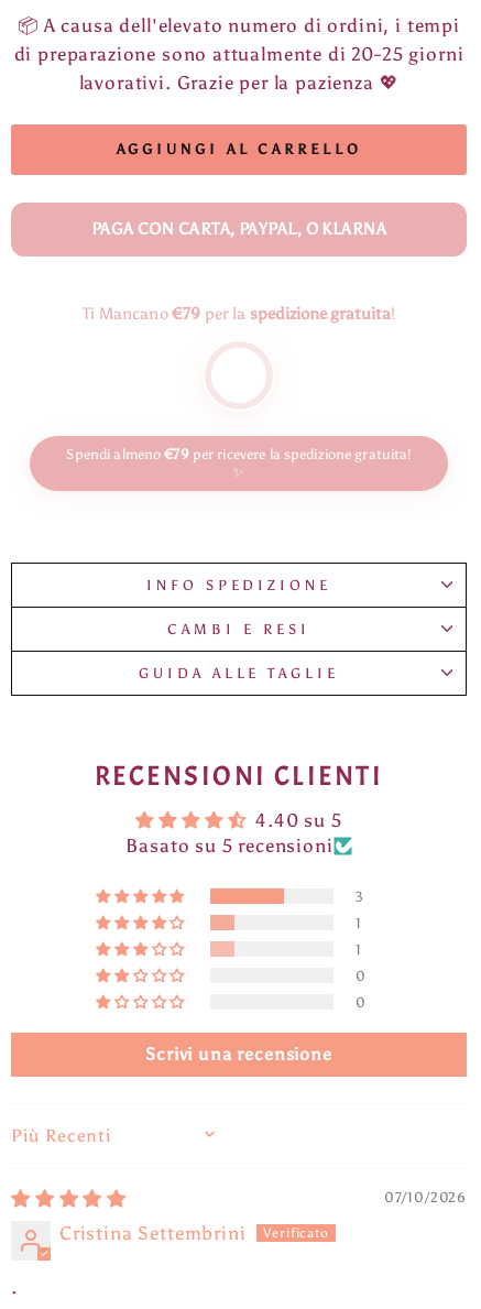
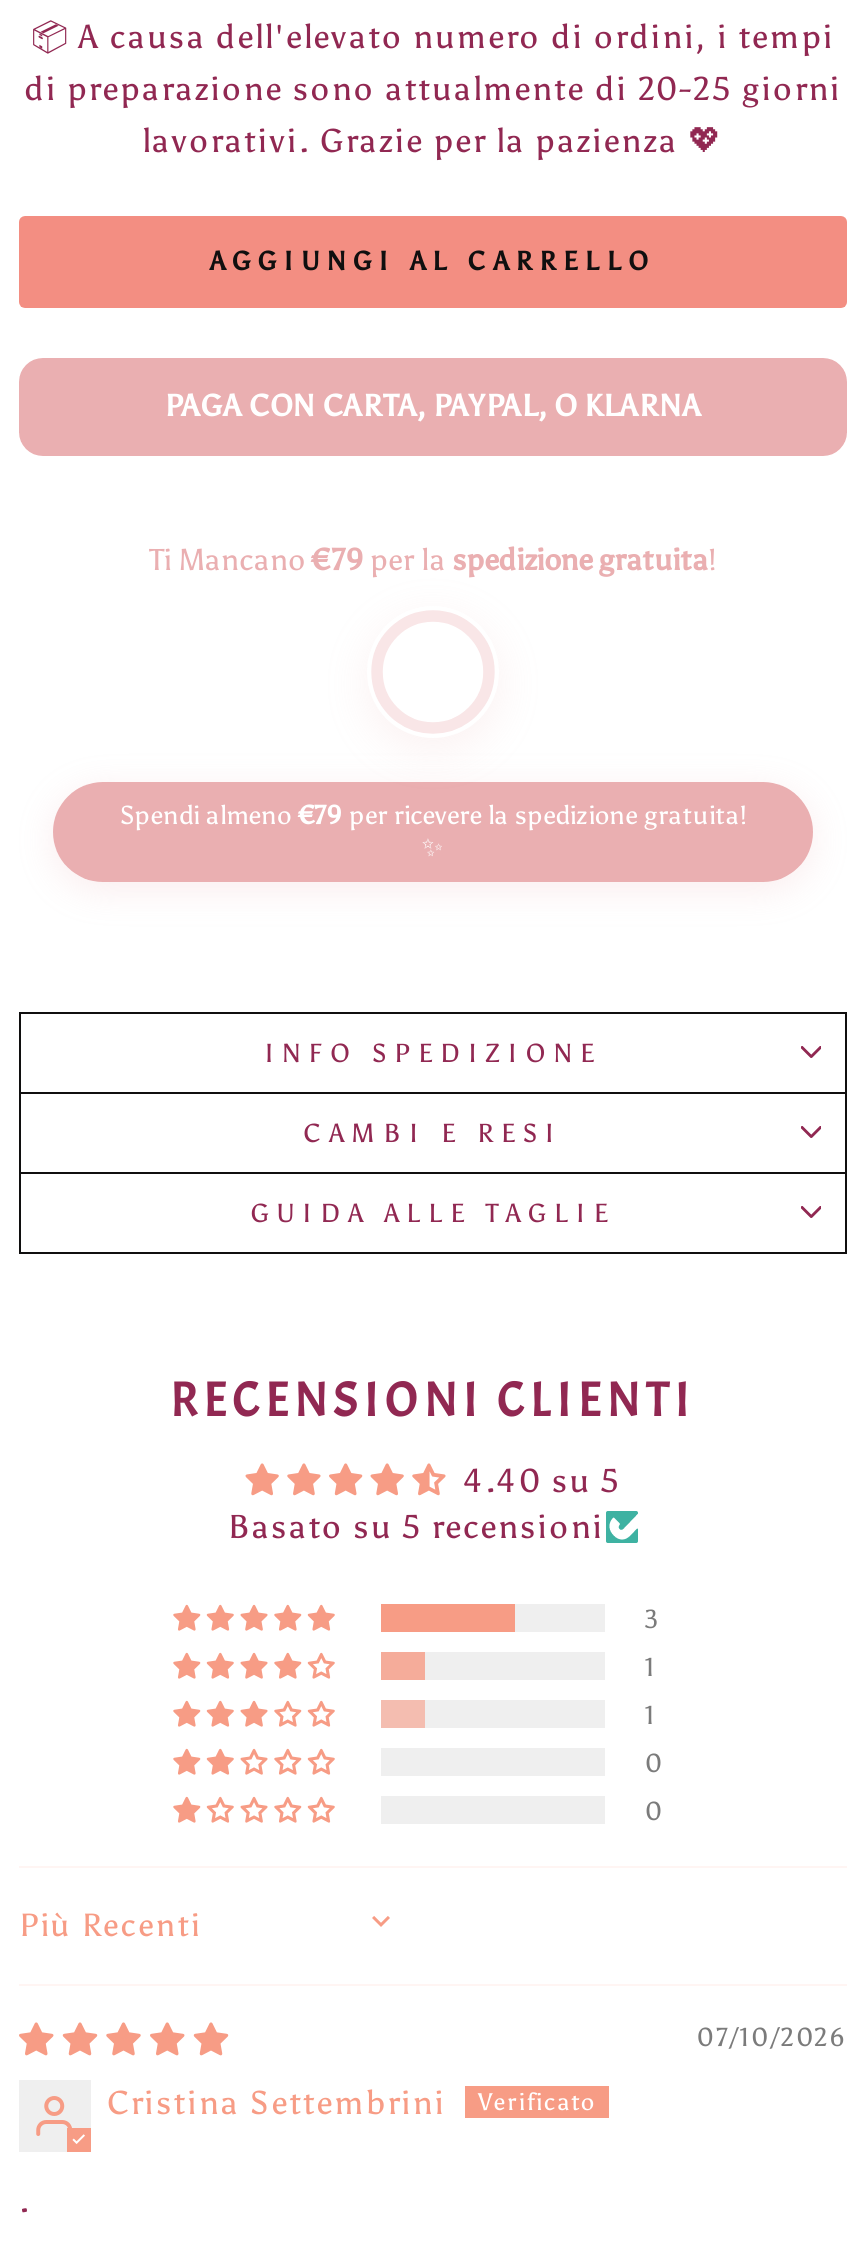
[146,1043,332,1064] Scrivi una recensione -> none

